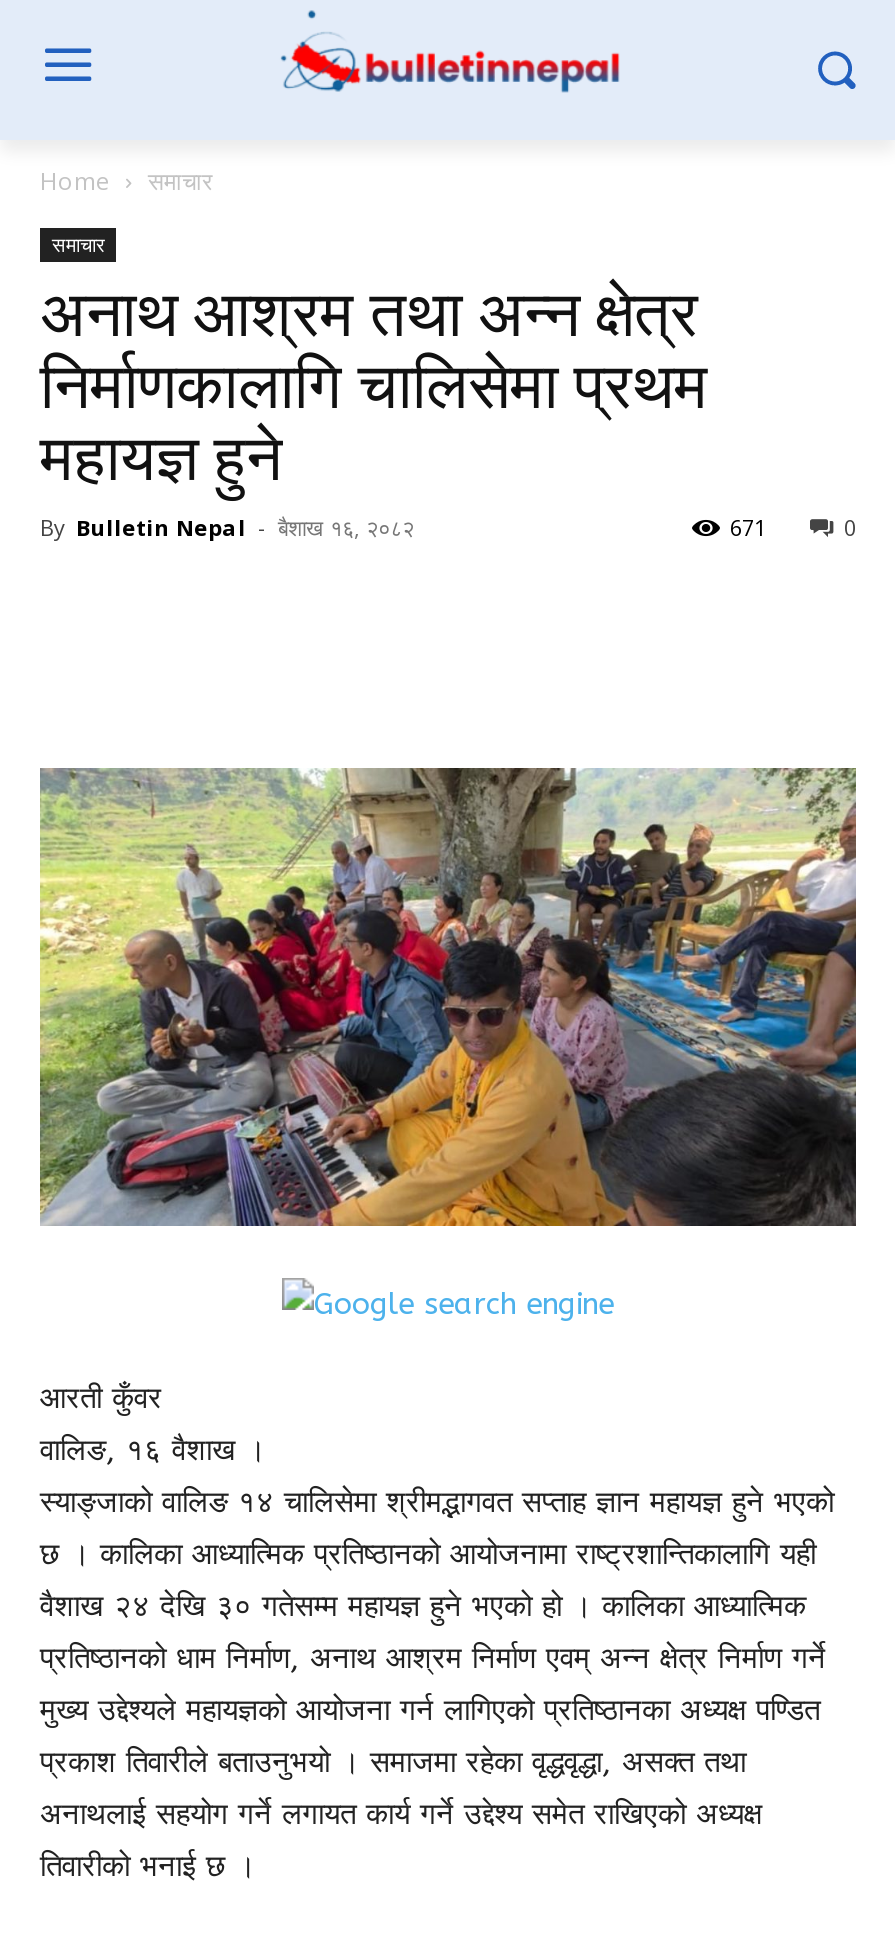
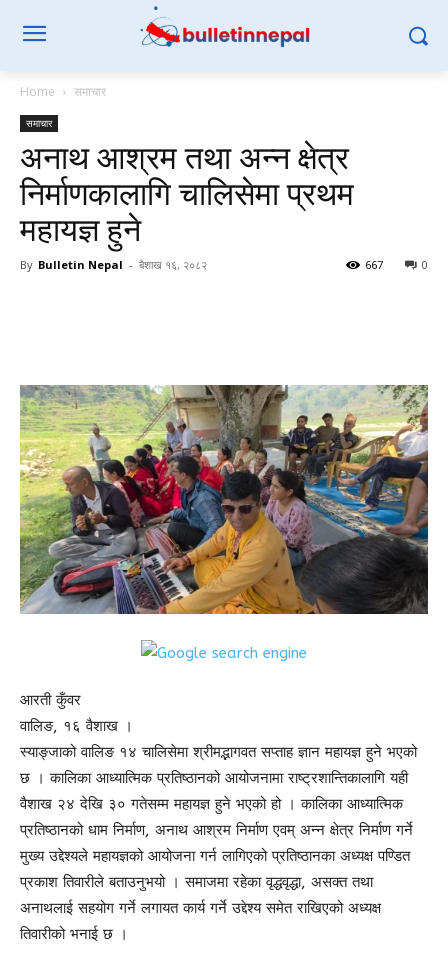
[730,511,766,541] 671 -> [365,257,383,272] 667

